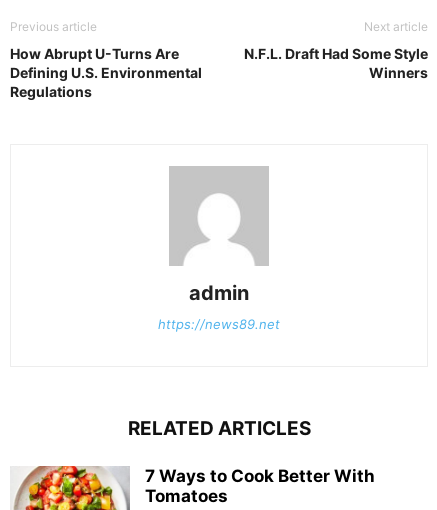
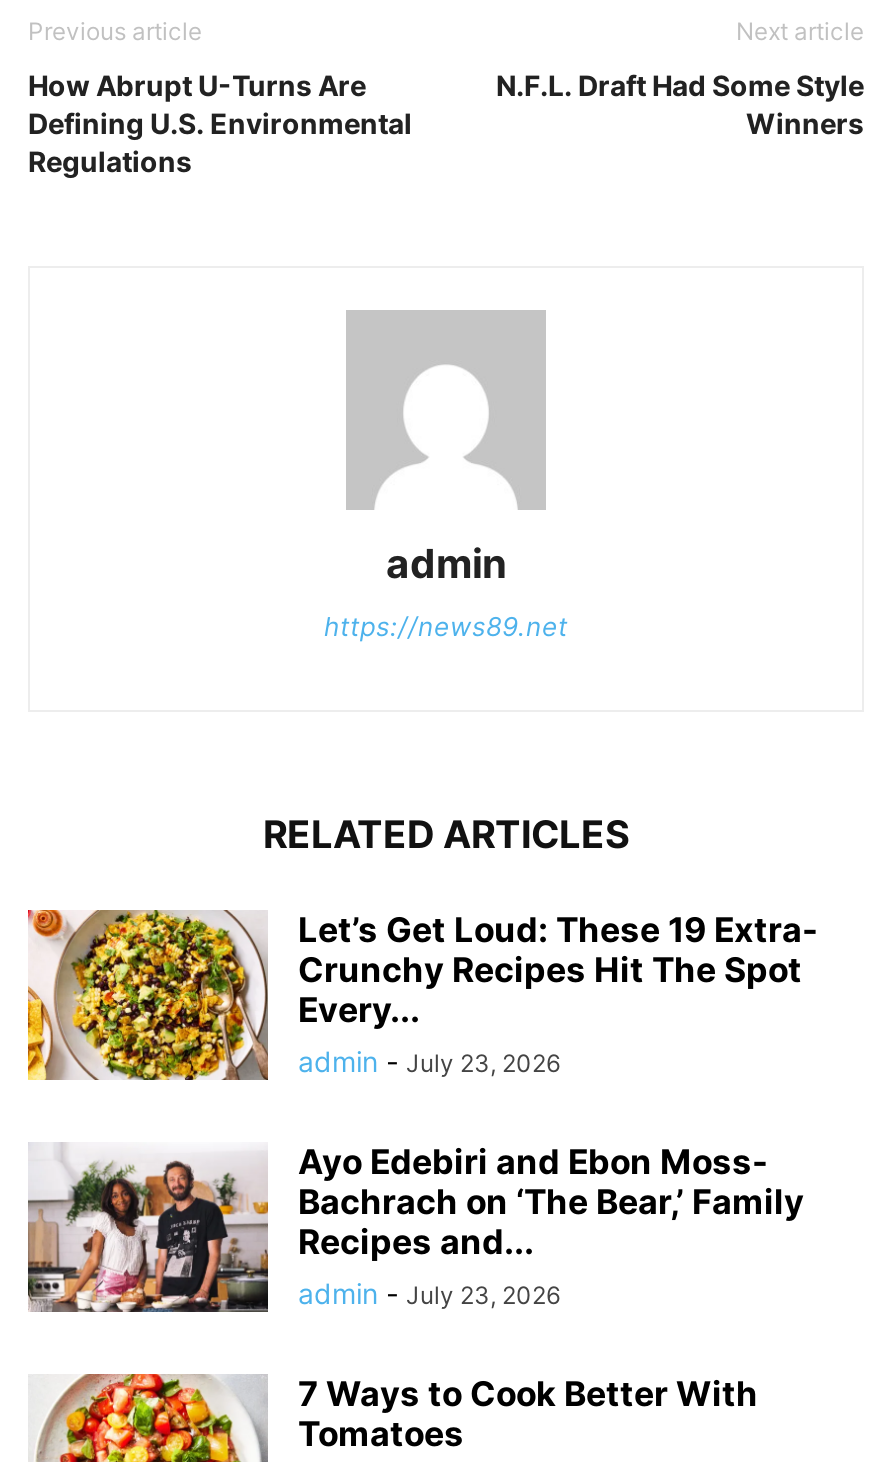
none -> [26,908,818,1309] [image] | Let’s Get Loud: These 19 Extra- | Crunchy Recipes Hit The Spot | Every... | admin - July 23, 2026 | Ayo Edebiri and Ebon Moss- | Bachrach on ‘The Bear,’ Family | Recipes and... | admin - July 23, 2026
none -> [26,1142,270,1314] [image]

